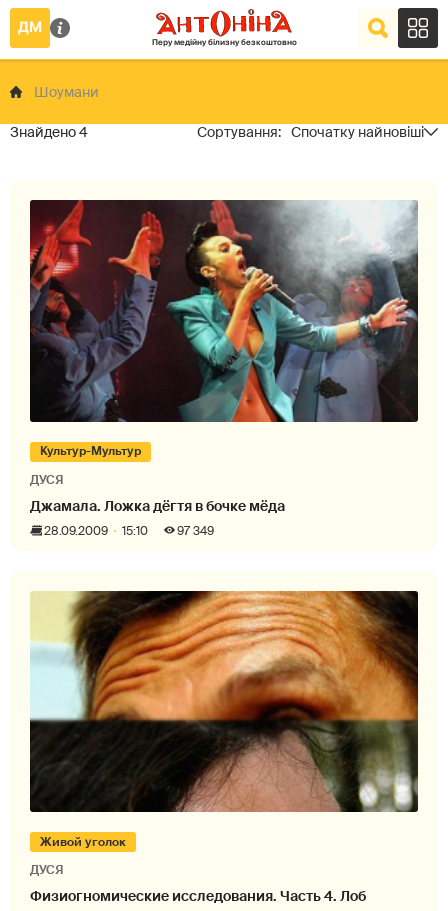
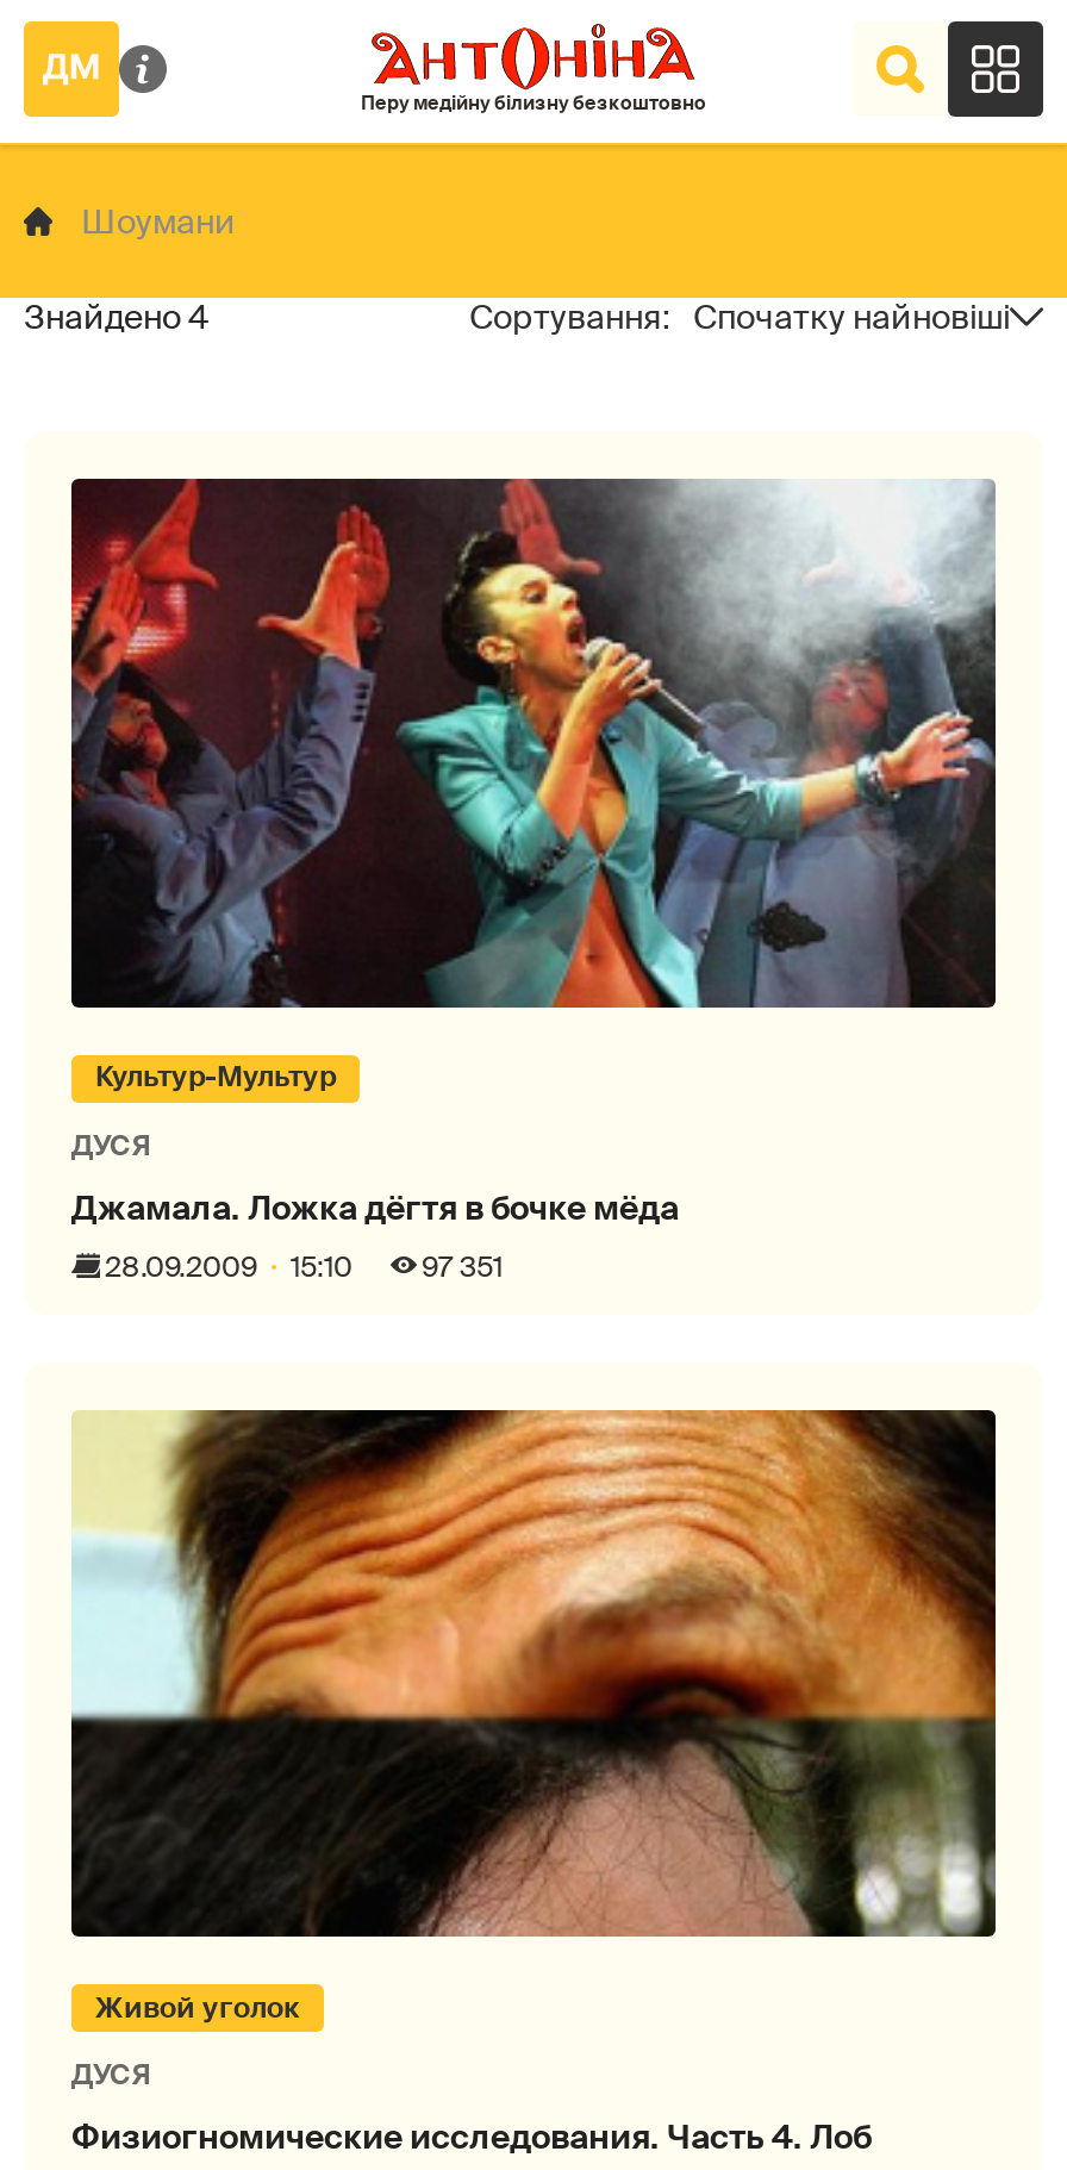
[44,522,214,538] 28.09.2009 15:10 97 349 -> [105,1247,503,1285] 28.09.2009 15:10 97 351

